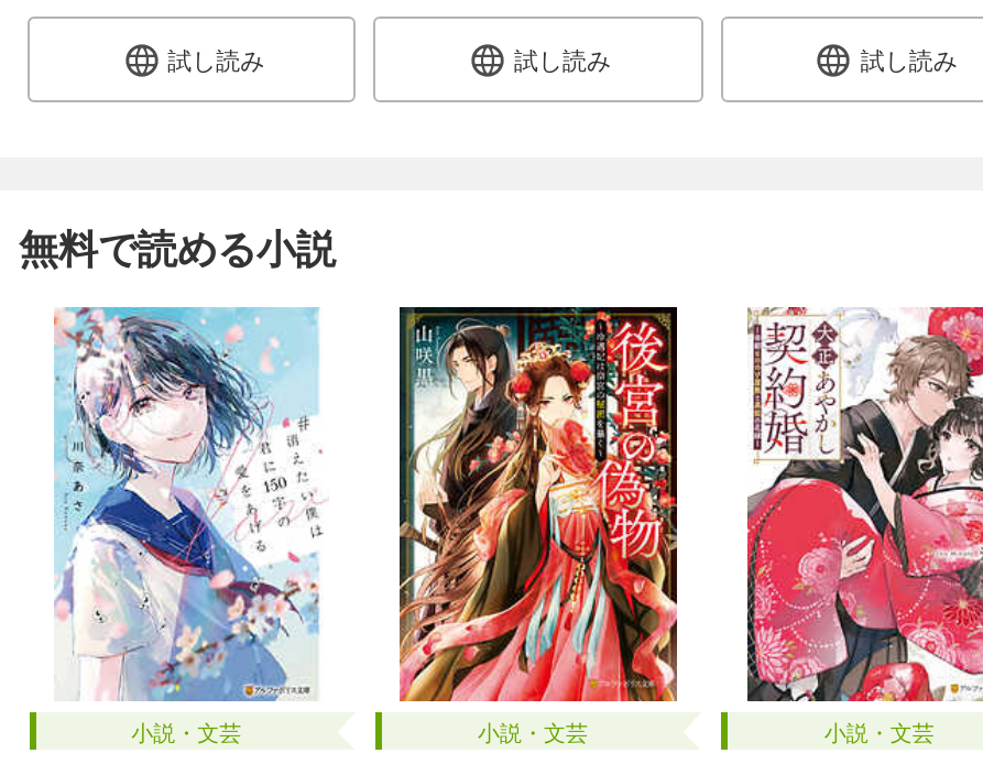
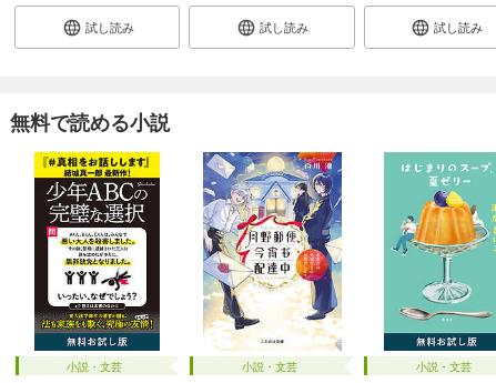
[52,305,323,703] [image] -> [28,151,161,352] [image]
[397,305,679,703] [image] -> [202,151,343,351] [image]
[745,305,976,703] [image] -> [377,151,493,352] [image]

